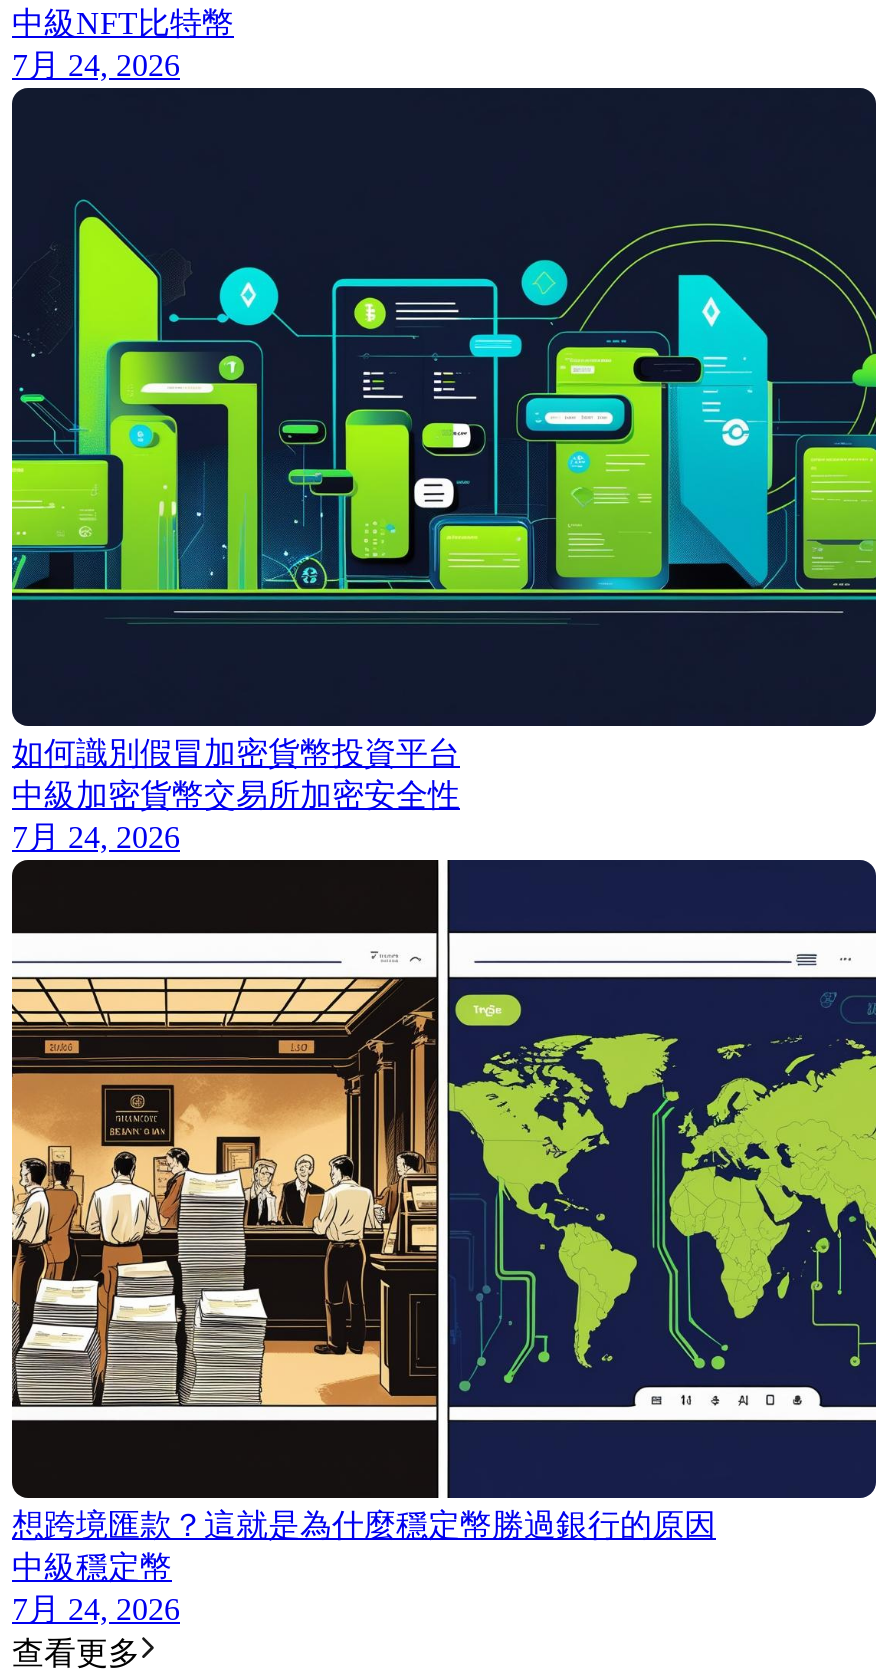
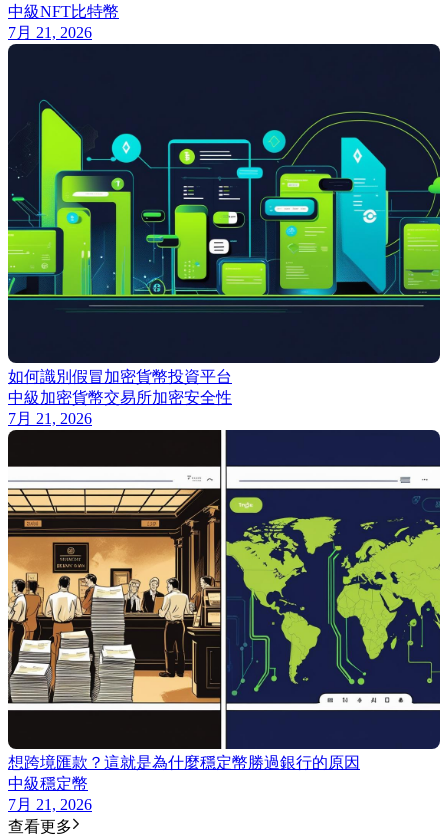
[12,48,180,82] 7月 24, 2026 -> [8,24,92,41] 7月 21, 2026
[12,820,180,854] 7月 24, 2026 -> [8,410,92,427] 7月 21, 2026
[12,1592,180,1626] 7月 24, 2026 -> [8,796,92,813] 7月 21, 2026

